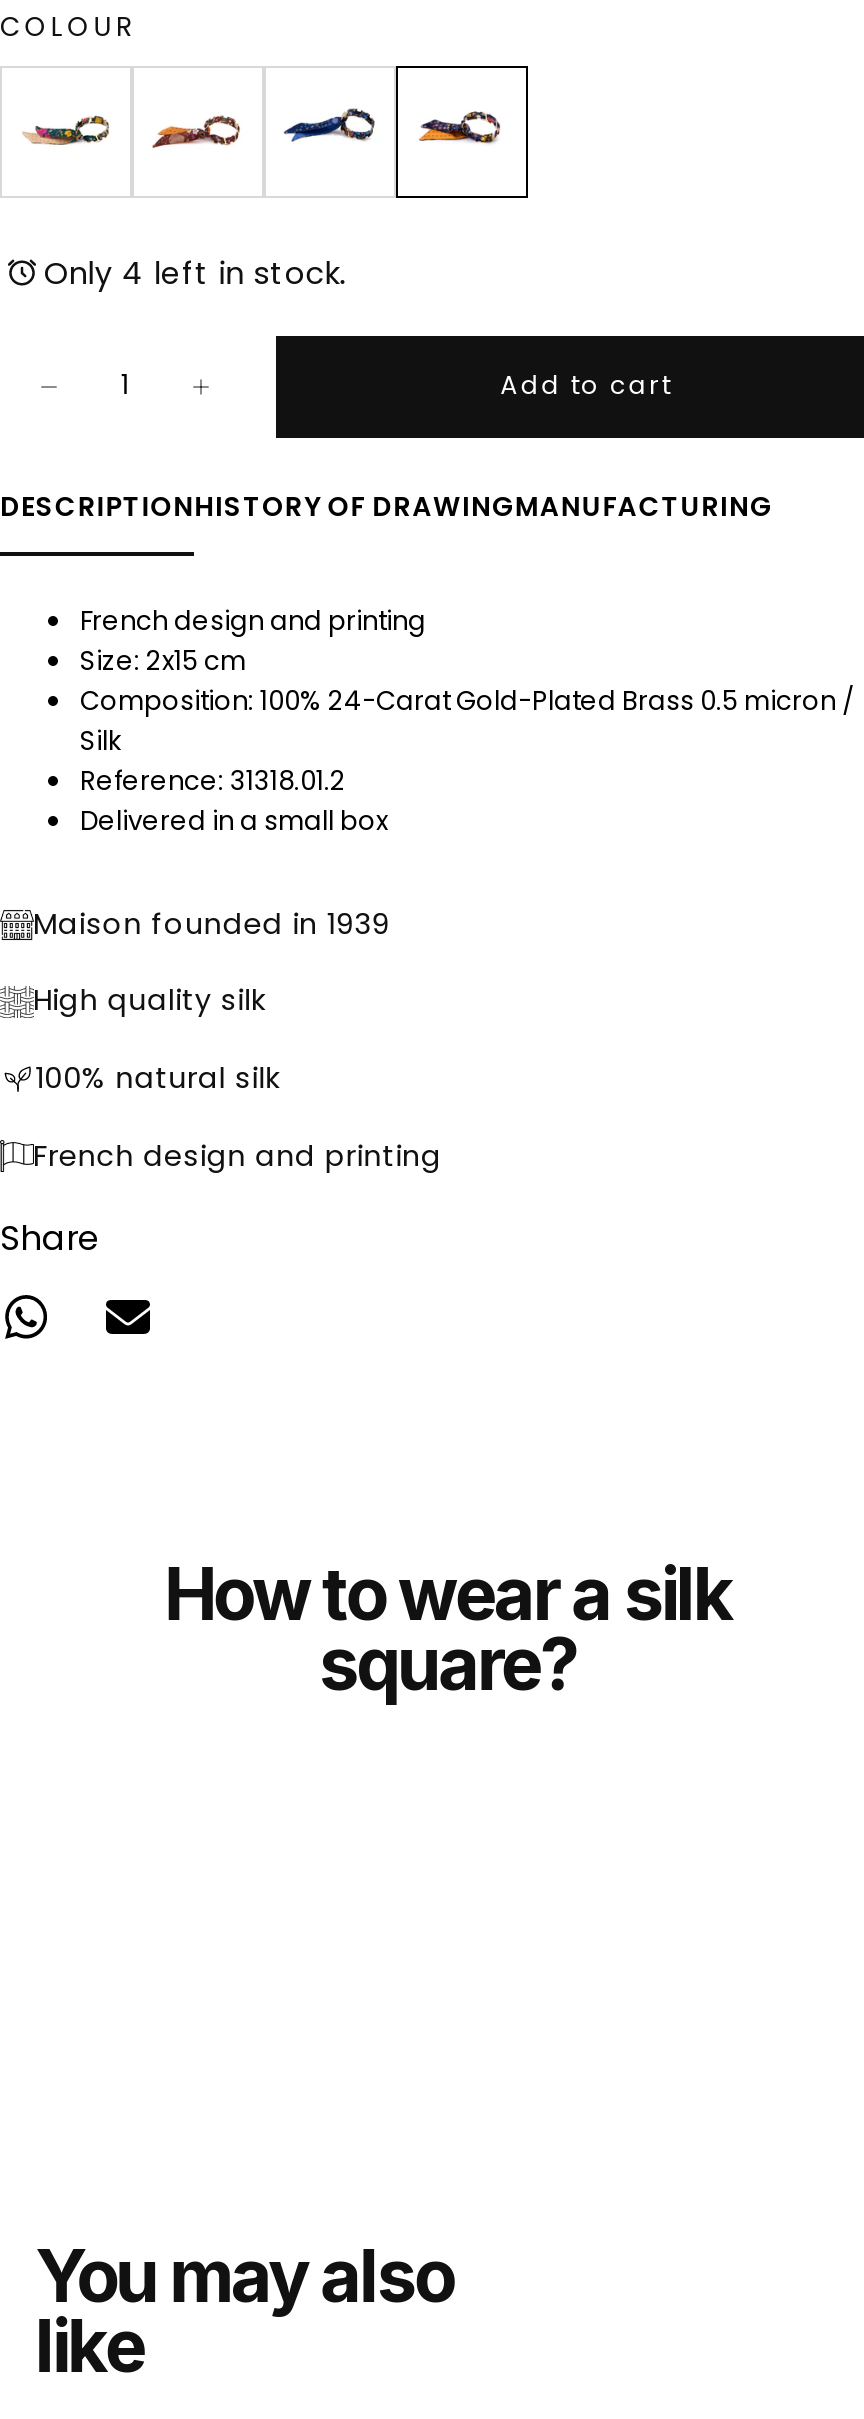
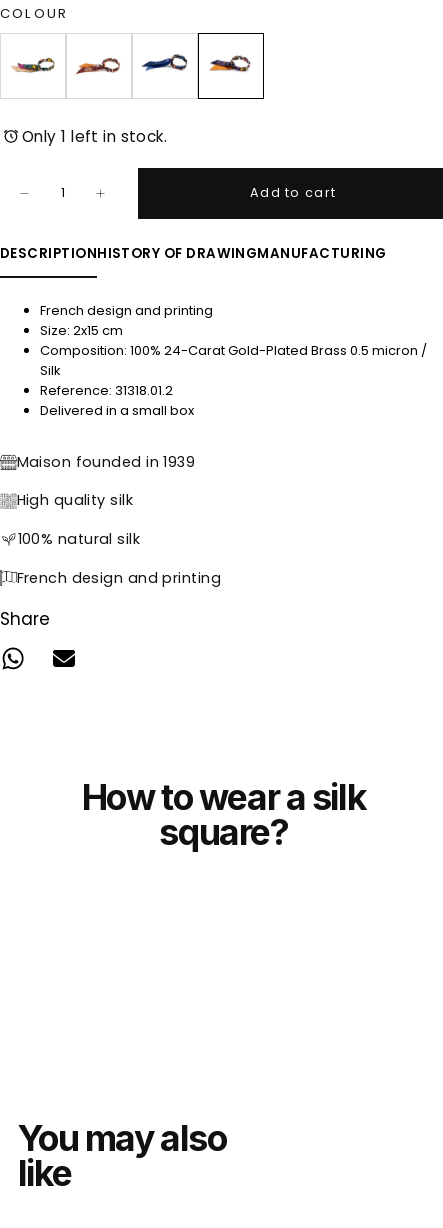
[44,252,346,294] Only 4 left in stock. -> [22,126,167,147] Only 1 left in stock.

